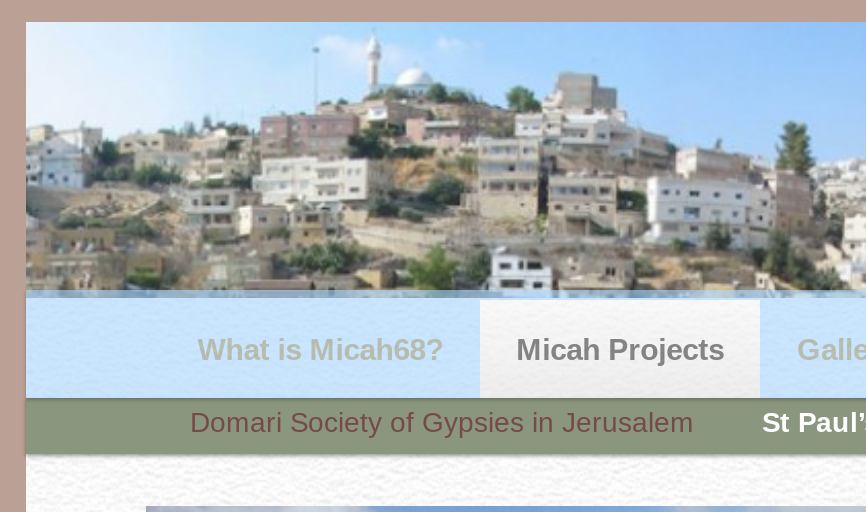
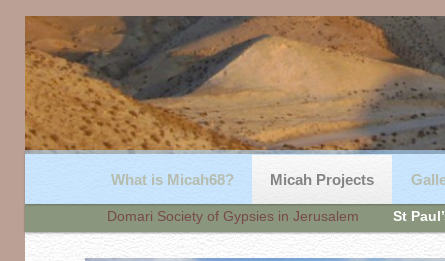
[24,20,860,298] [image] -> [24,15,442,154] [image]

